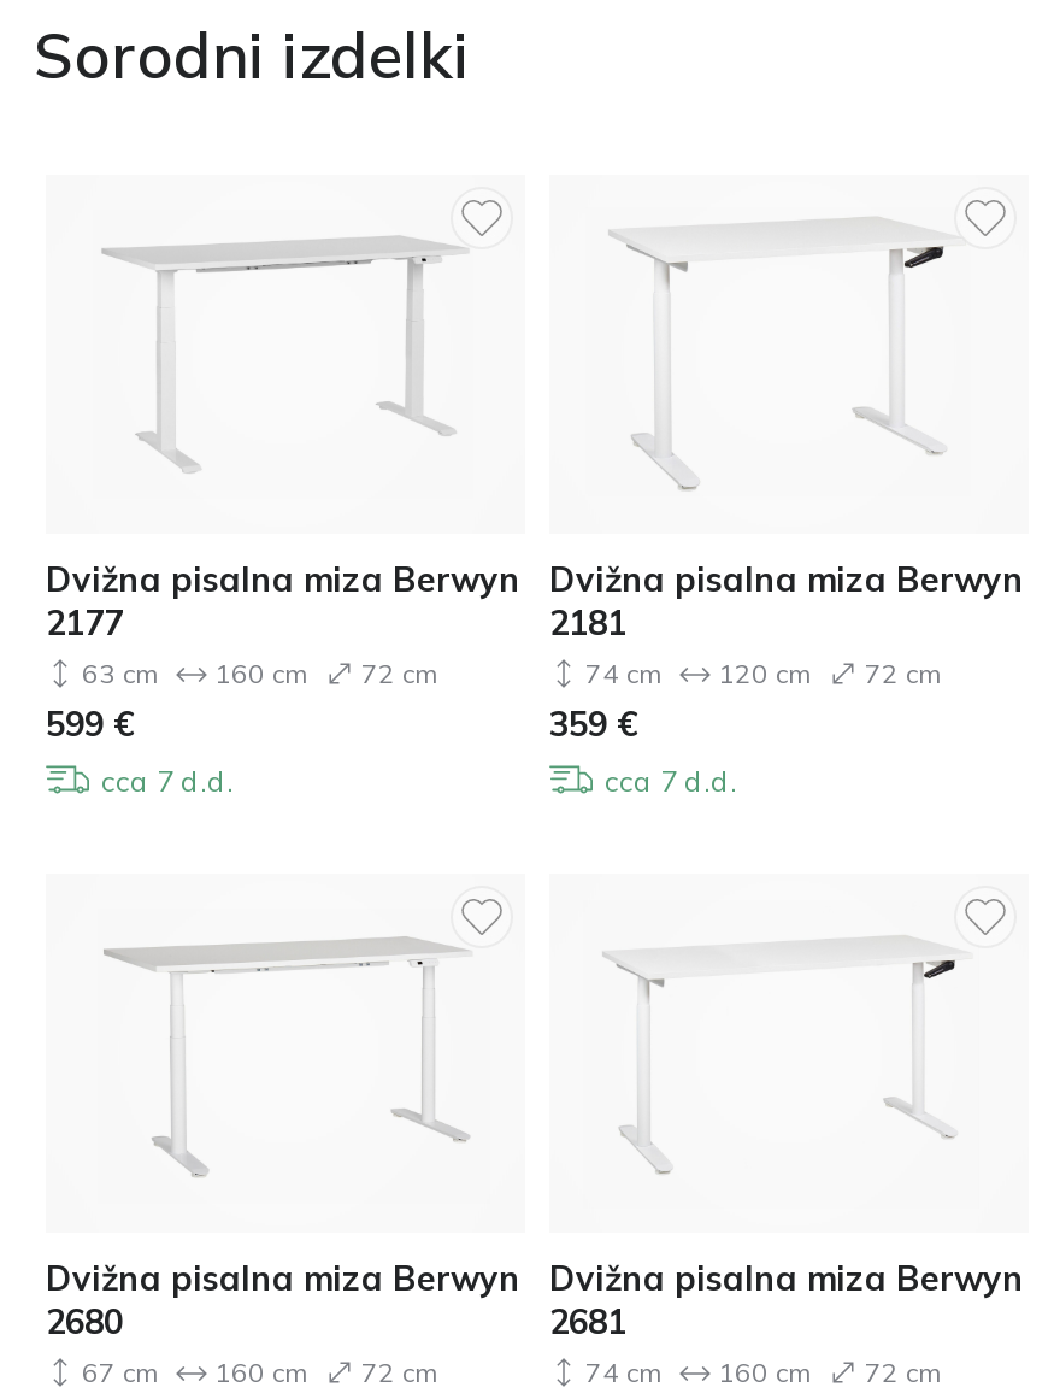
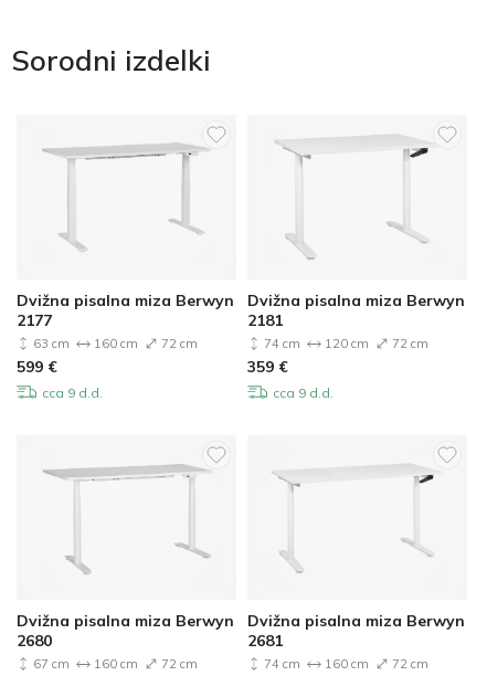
[101,762,234,798] cca 7 d.d. -> [42,384,103,401] cca 9 d.d.
[605,762,737,798] cca 7 d.d. -> [273,384,334,401] cca 9 d.d.

